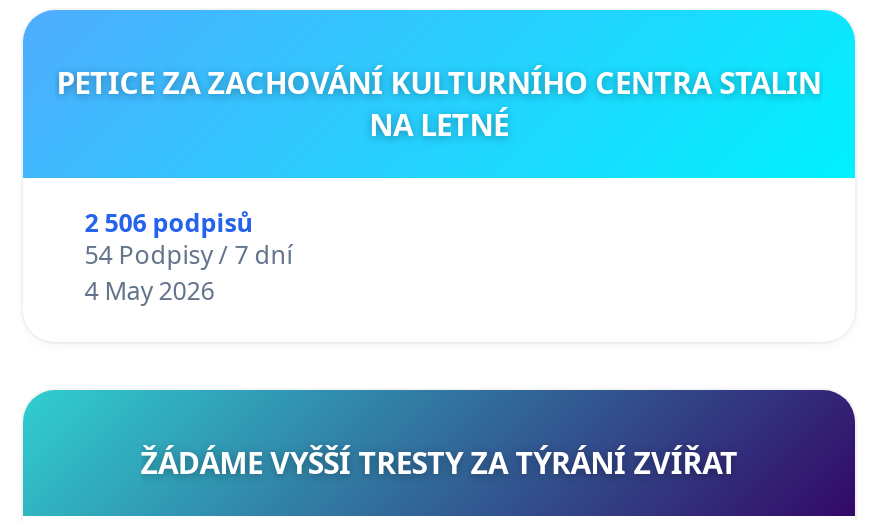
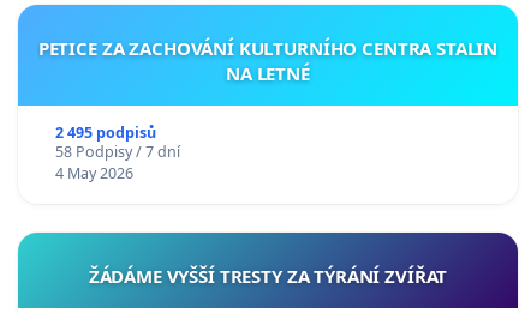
[85,206,253,240] 2 506 podpisů -> [55,123,156,143] 2 495 podpisů
[85,238,293,272] 54 Podpisy / 7 dní -> [55,142,180,162] 58 Podpisy / 7 dní

